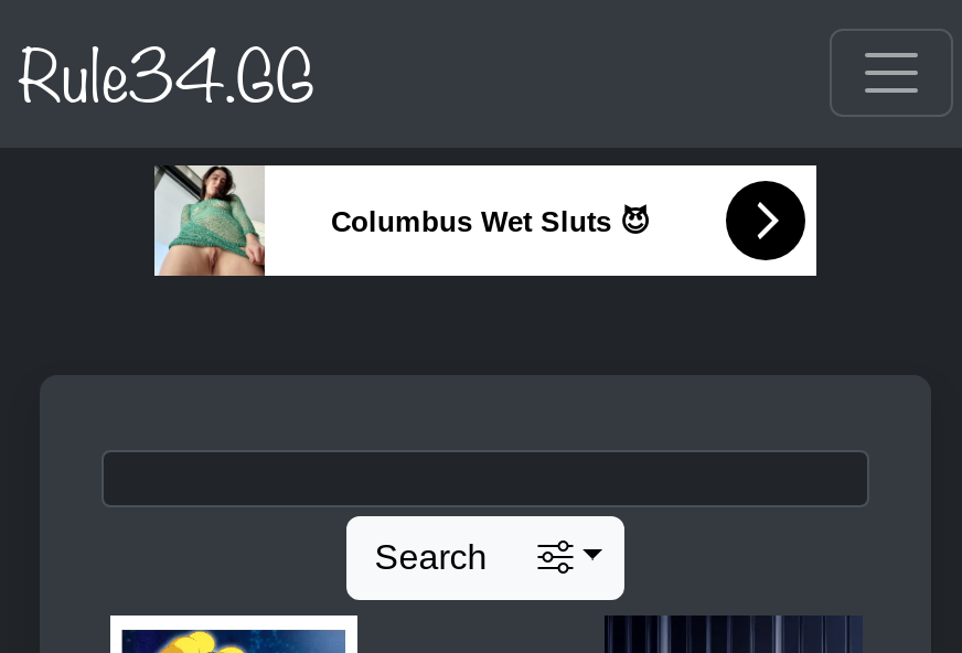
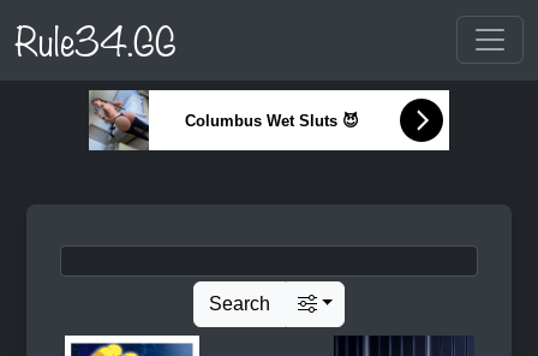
[154,165,265,276] [image] -> [89,89,150,150] [image]

